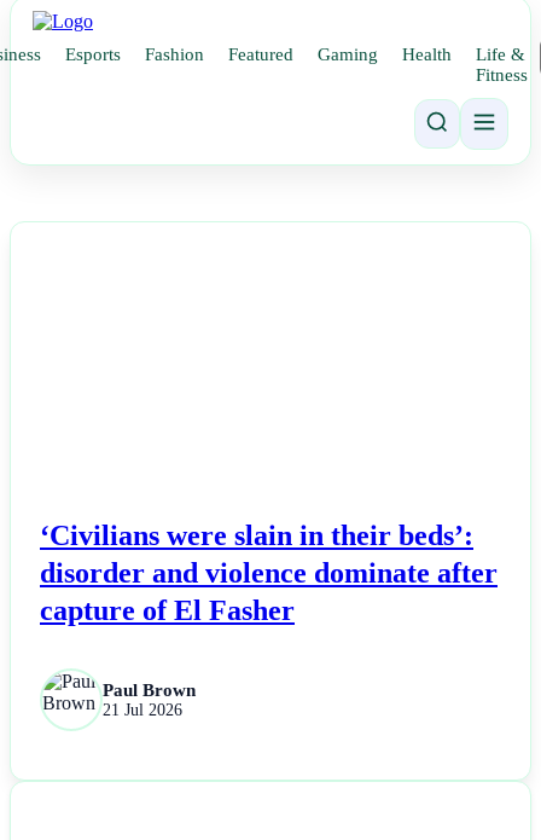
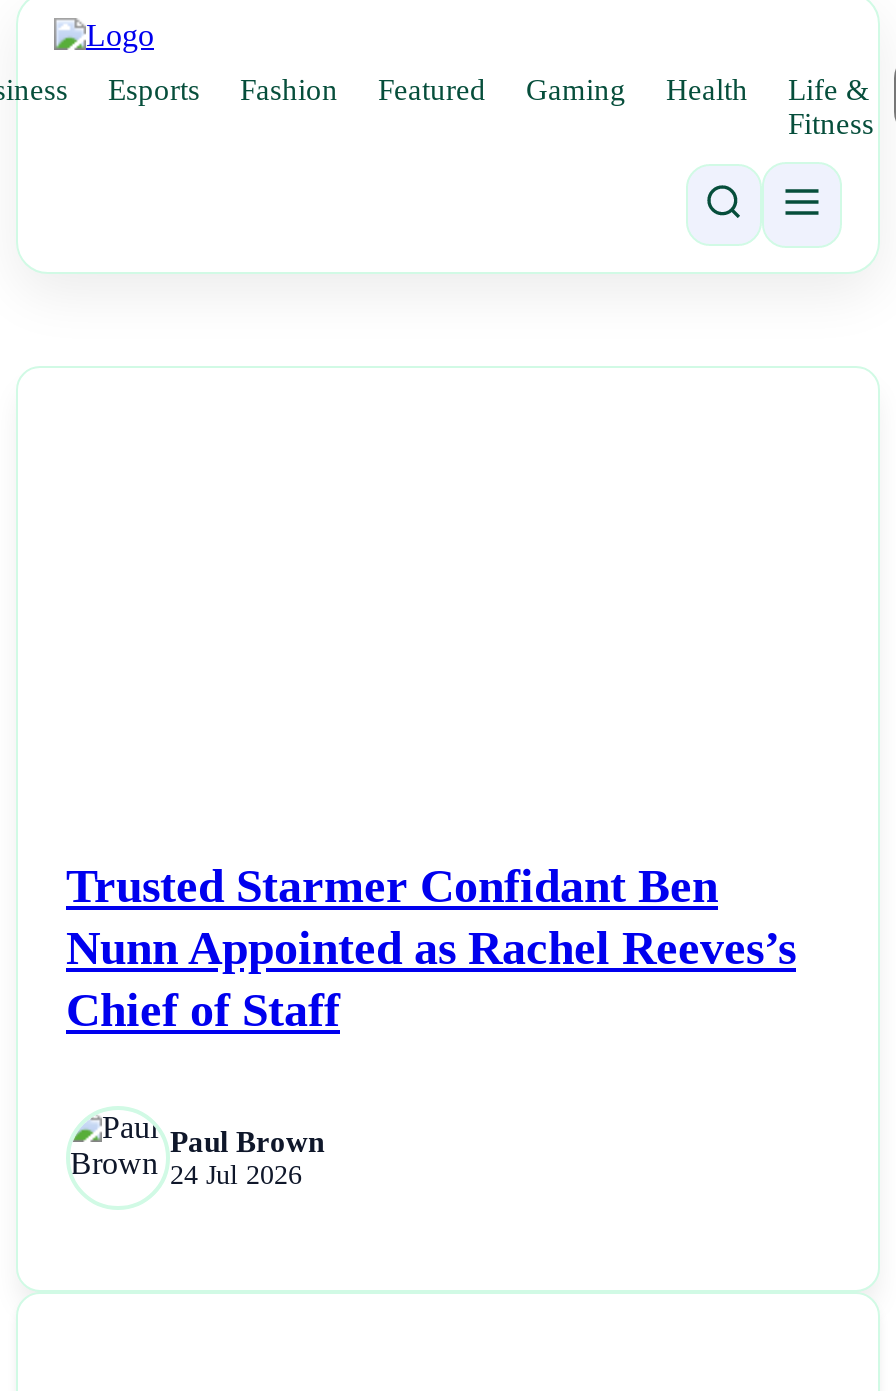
[40,520,498,626] ‘Civilians were slain in their beds’: | disorder and violence dominate after | capture of El Fasher -> [66,860,796,1036] Trusted Starmer Confidant Ben | Nunn Appointed as Rachel Reeves’s | Chief of Staff
[103,701,182,719] 21 Jul 2026 -> [170,1160,302,1190] 24 Jul 2026

